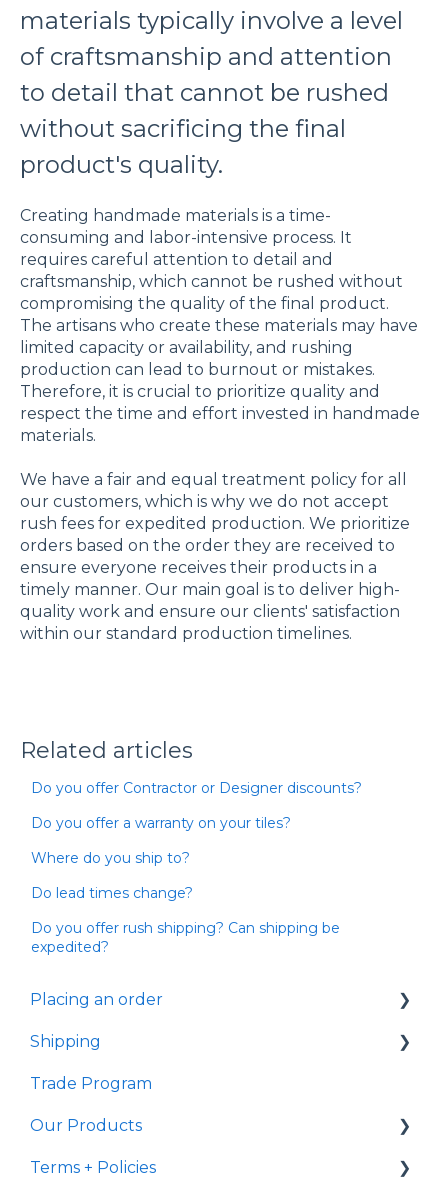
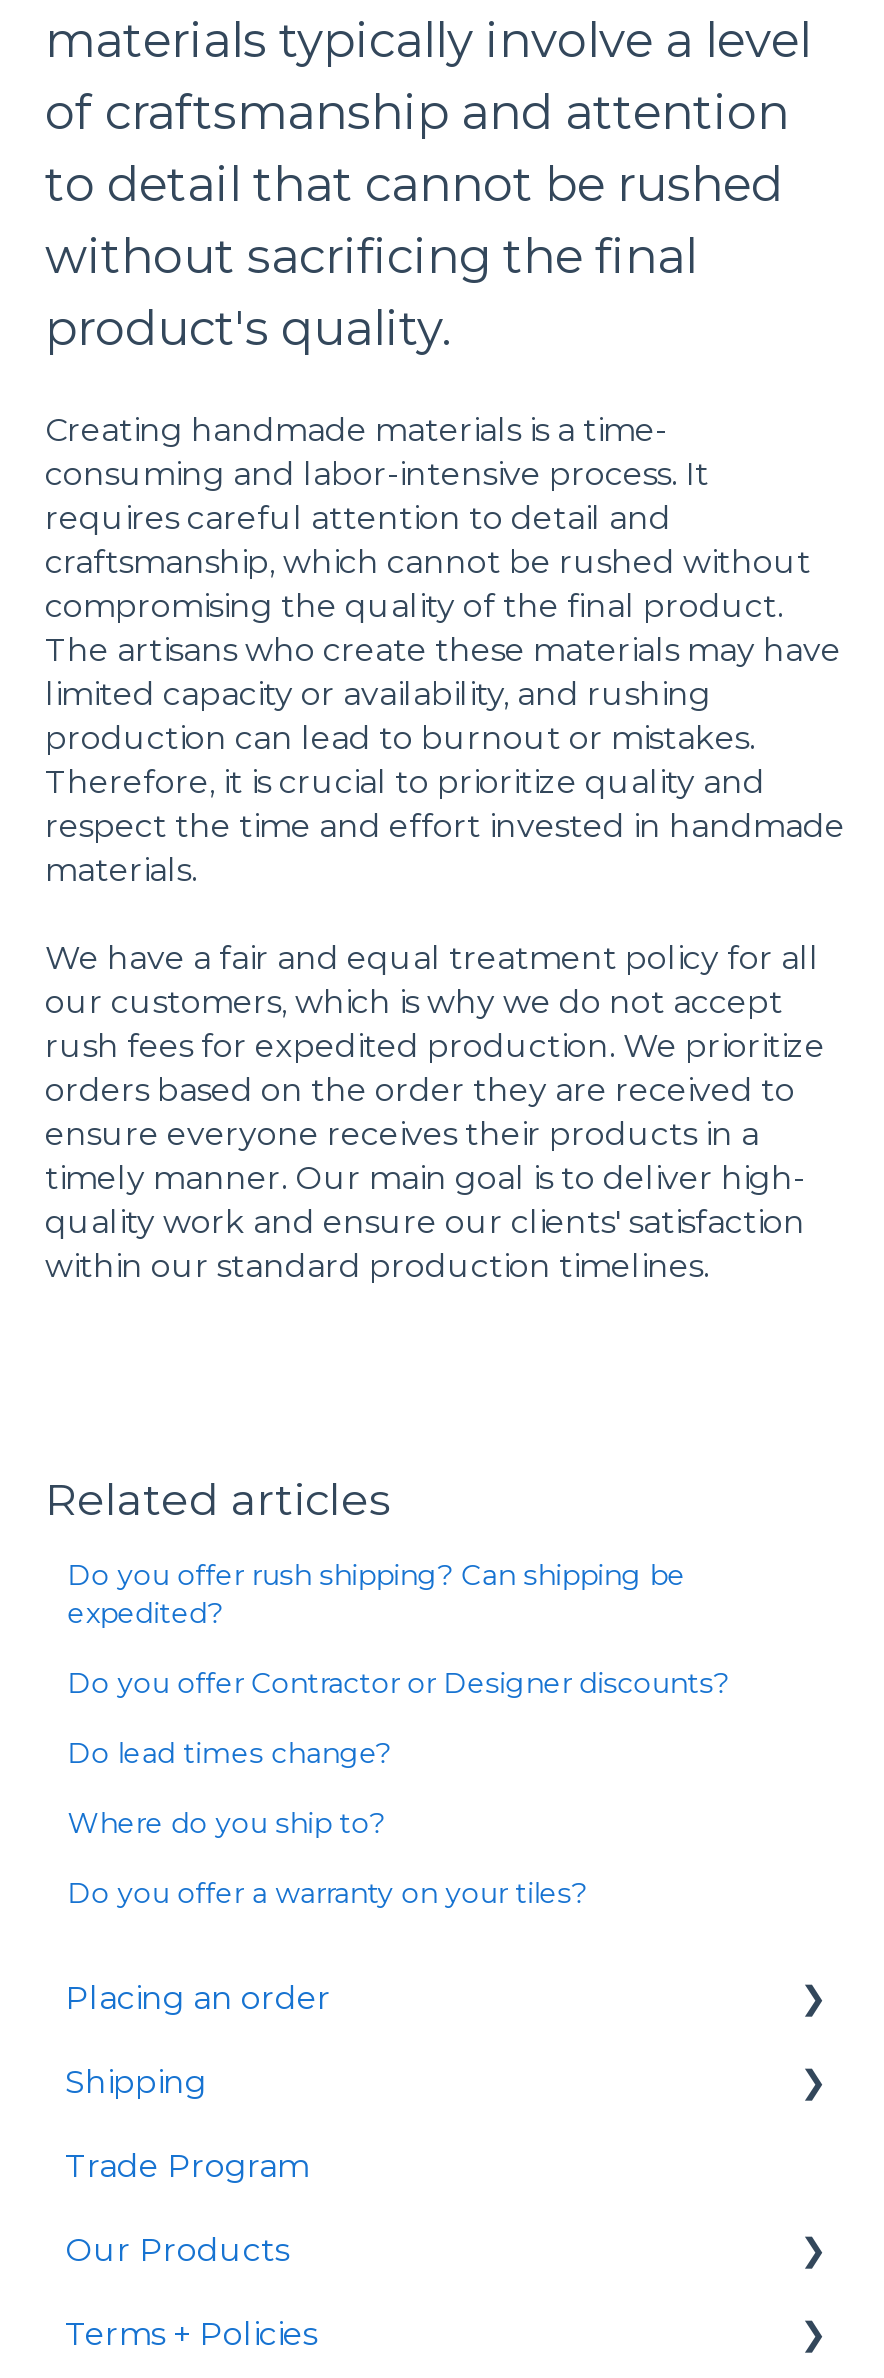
moved [31,779,362,902] -> [67,1665,729,1911]: Do you offer Contractor or Designer discounts? | Do you offer a warranty on your tiles? | Where do you ship to? | Do lead times change?
moved [31,919,340,956] -> [67,1557,685,1631]: Do you offer rush shipping? Can shipping be | expedited?

